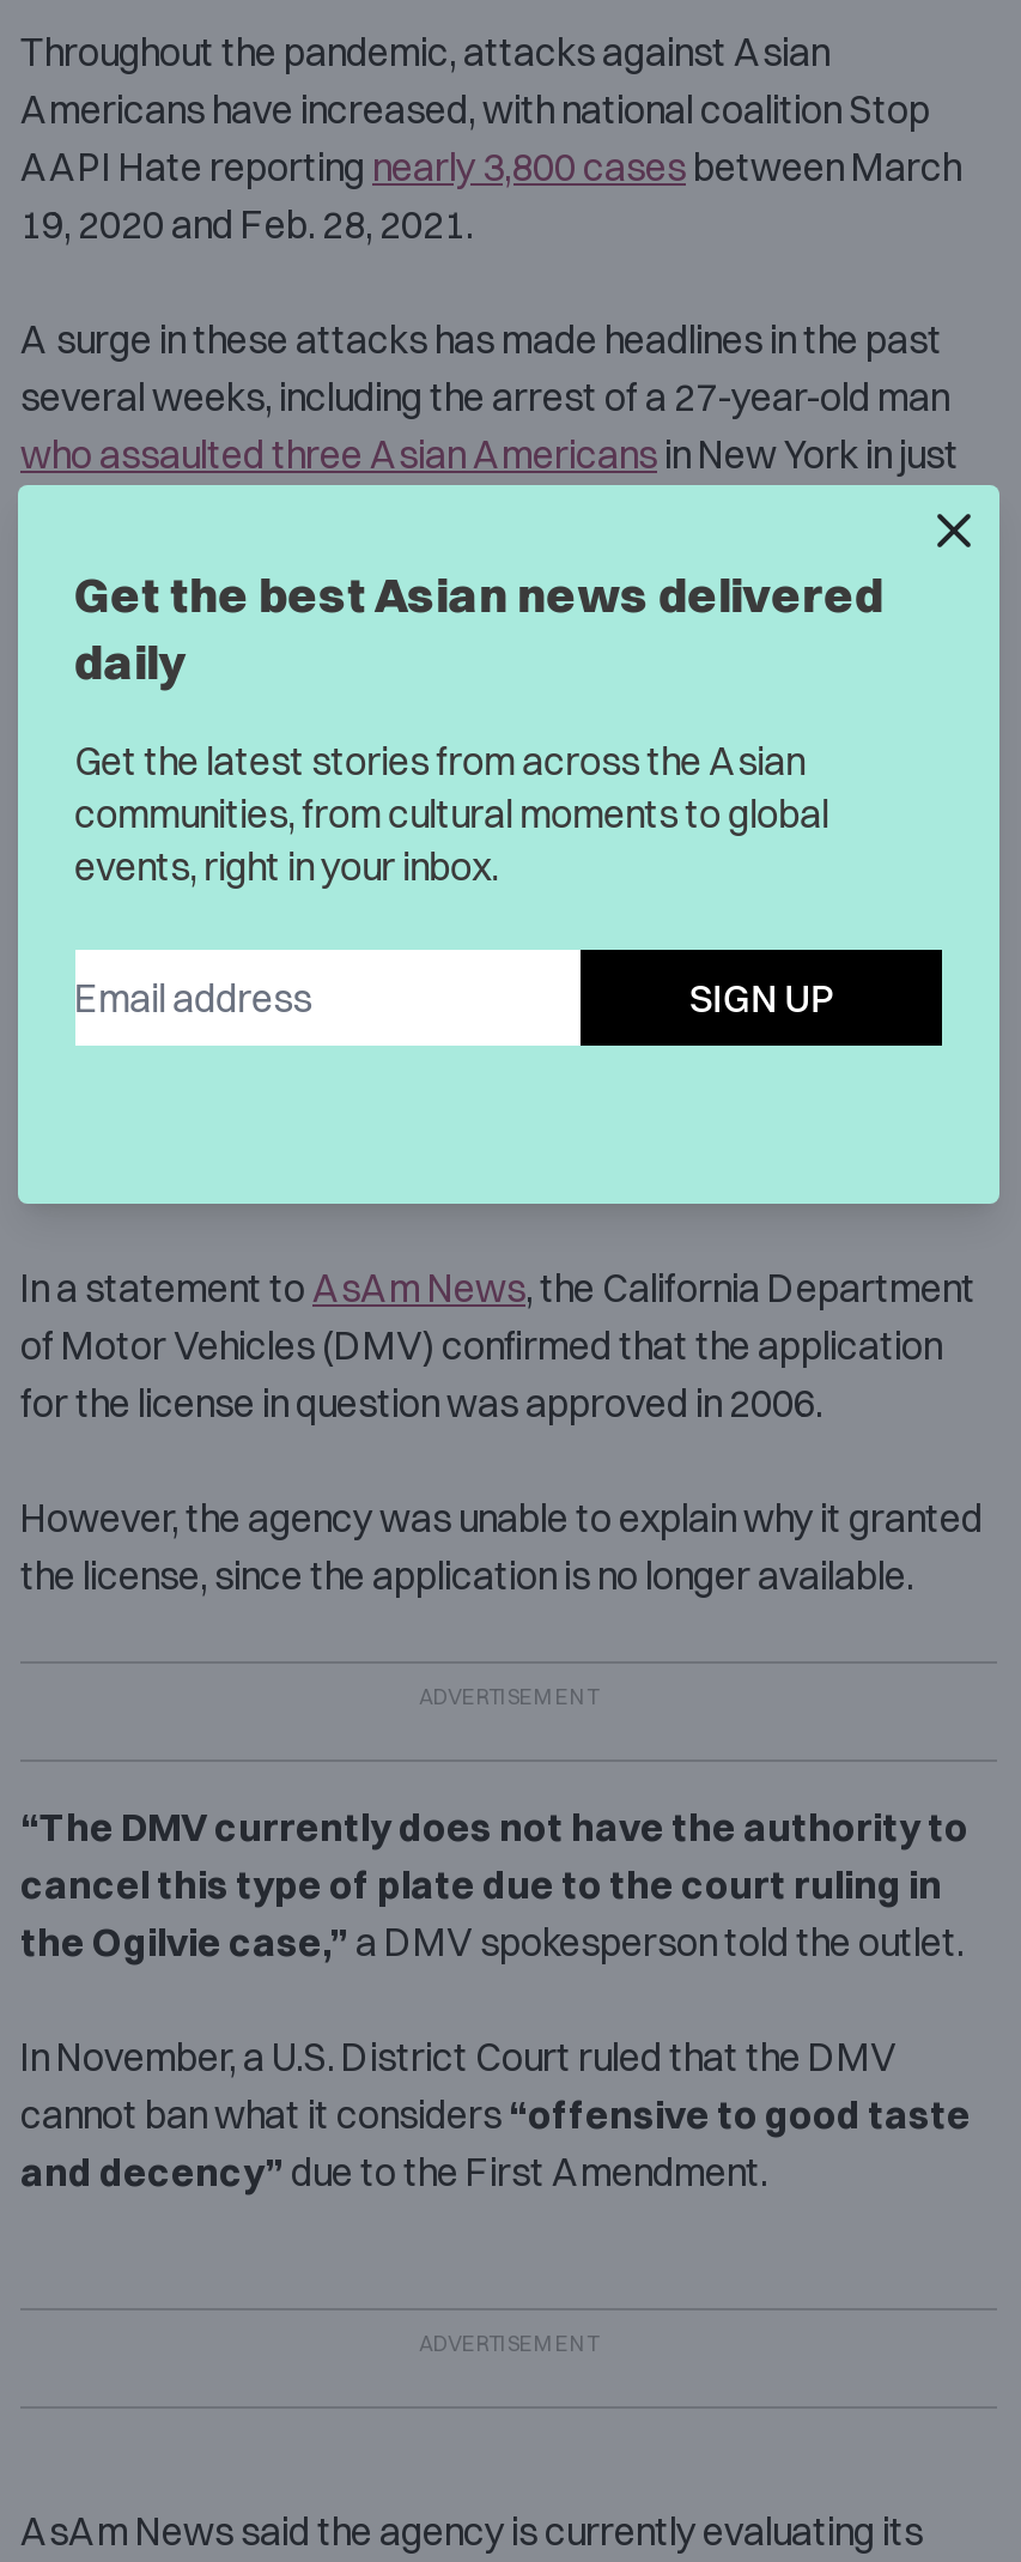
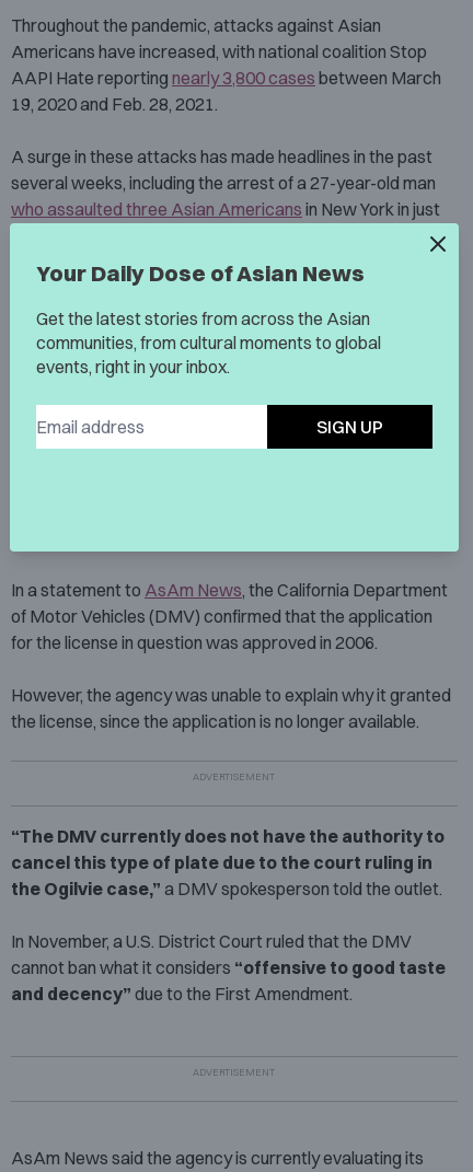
[75,564,884,691] Get the best Asian news delivered | daily -> [36,259,364,287] Your Daily Dose of Asian News
moved [75,737,835,1022] -> [36,307,384,438]: Get the latest stories from across the Asian | communities, from cultural moments to global | events, right in your inbox. | SIGN UP

